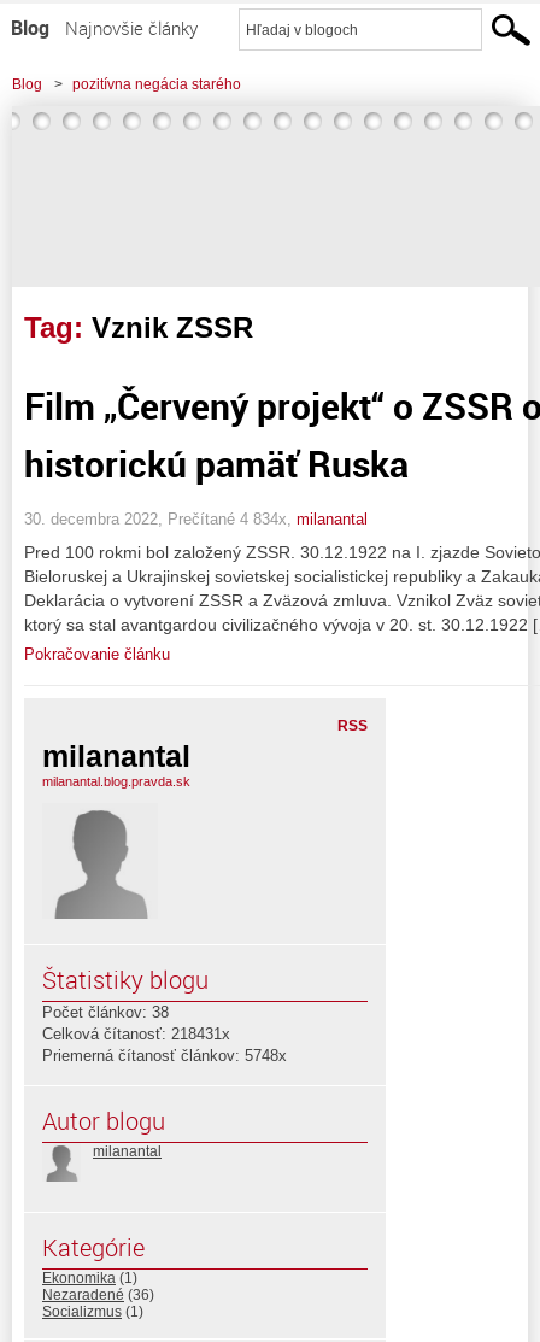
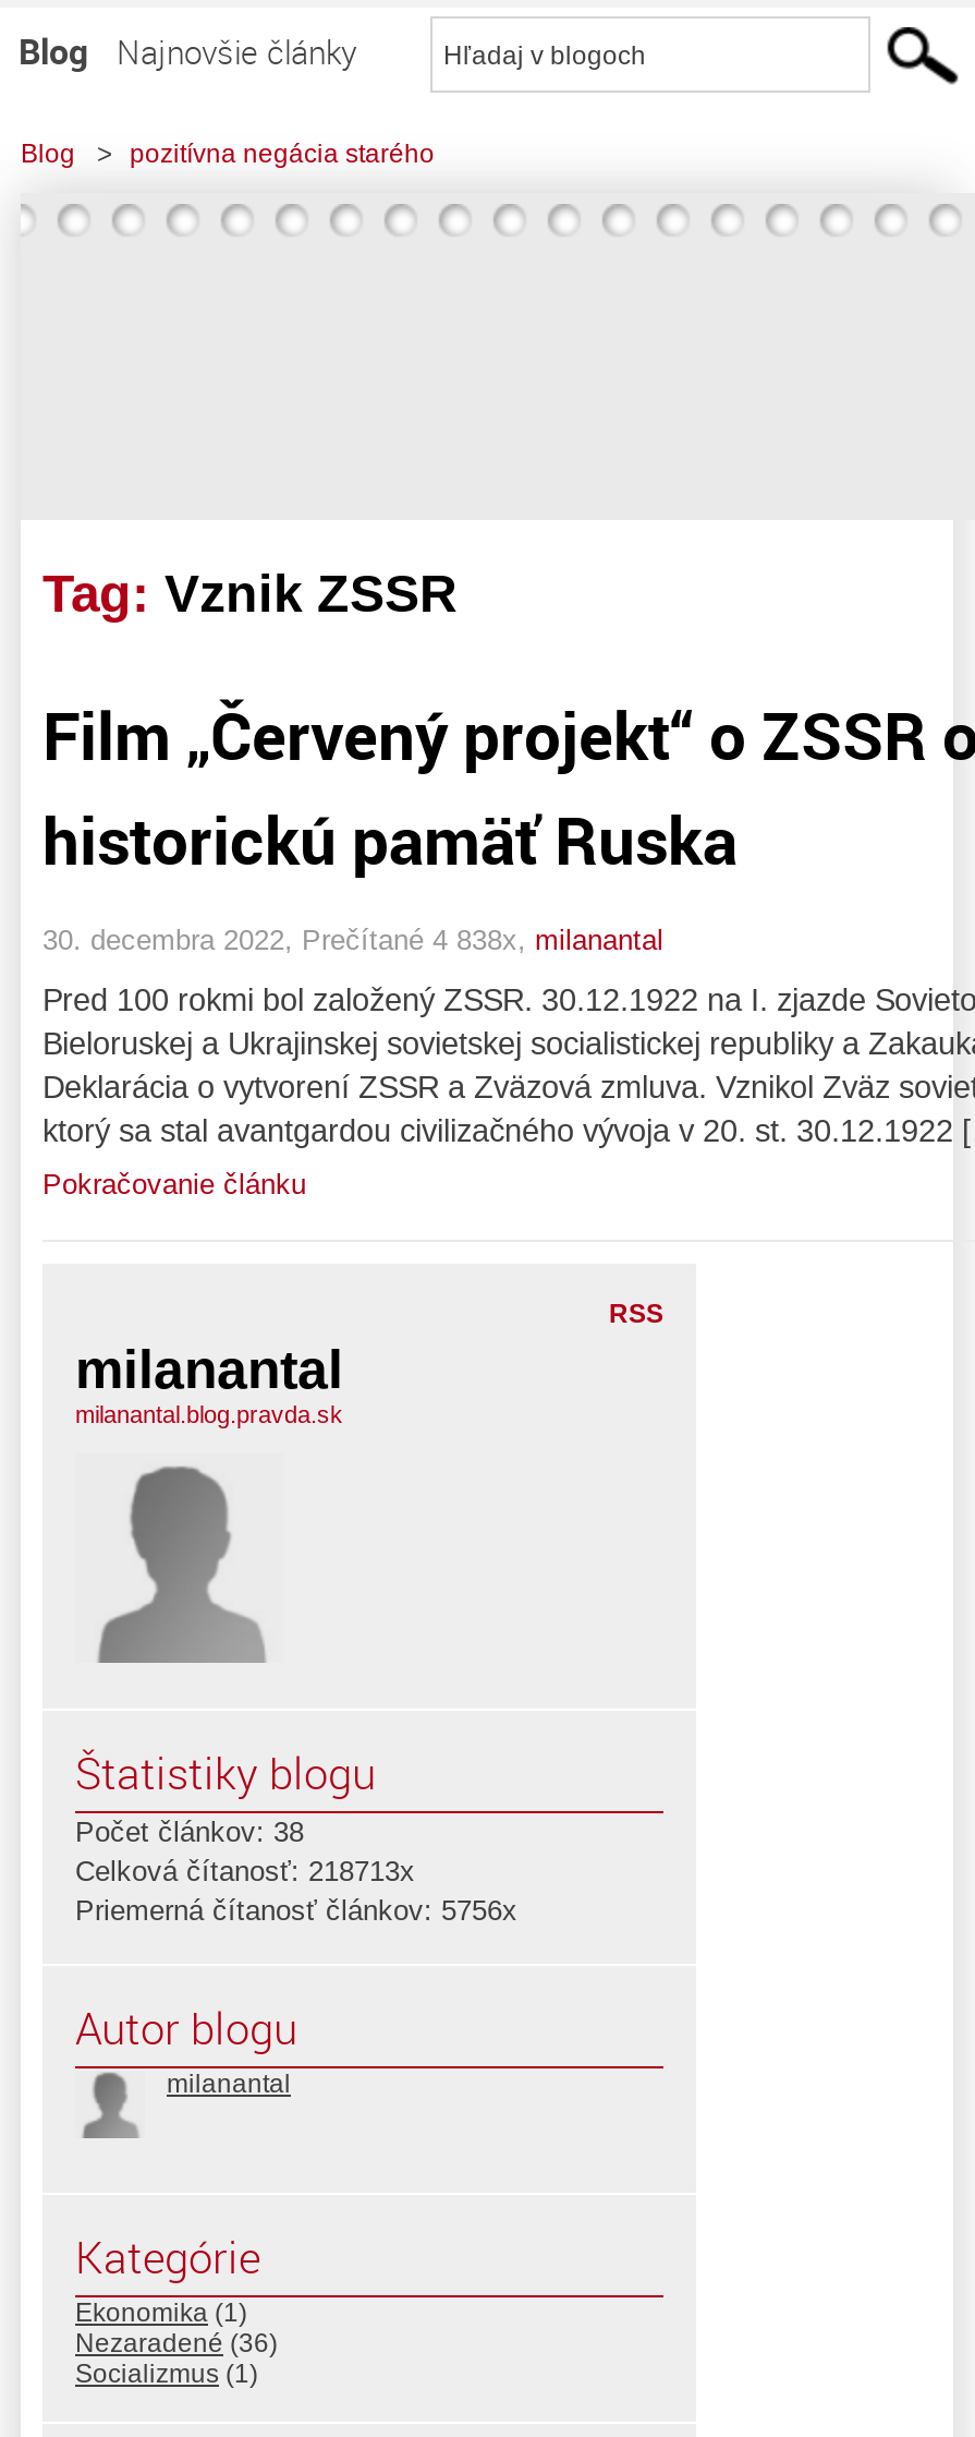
[24,509,368,528] 30. decembra 2022, Prečítané 4 834x, milanantal -> [42,922,663,955] 30. decembra 2022, Prečítané 4 838x, milanantal
[42,1024,230,1042] Celková čítanosť: 218431x -> [75,1854,415,1887] Celková čítanosť: 218713x
[42,1046,287,1064] Priemerná čítanosť článkov: 5748x -> [75,1893,517,1926] Priemerná čítanosť článkov: 5756x

